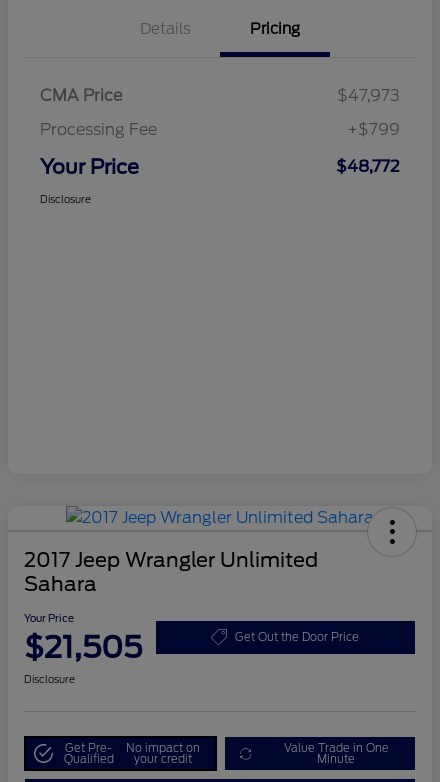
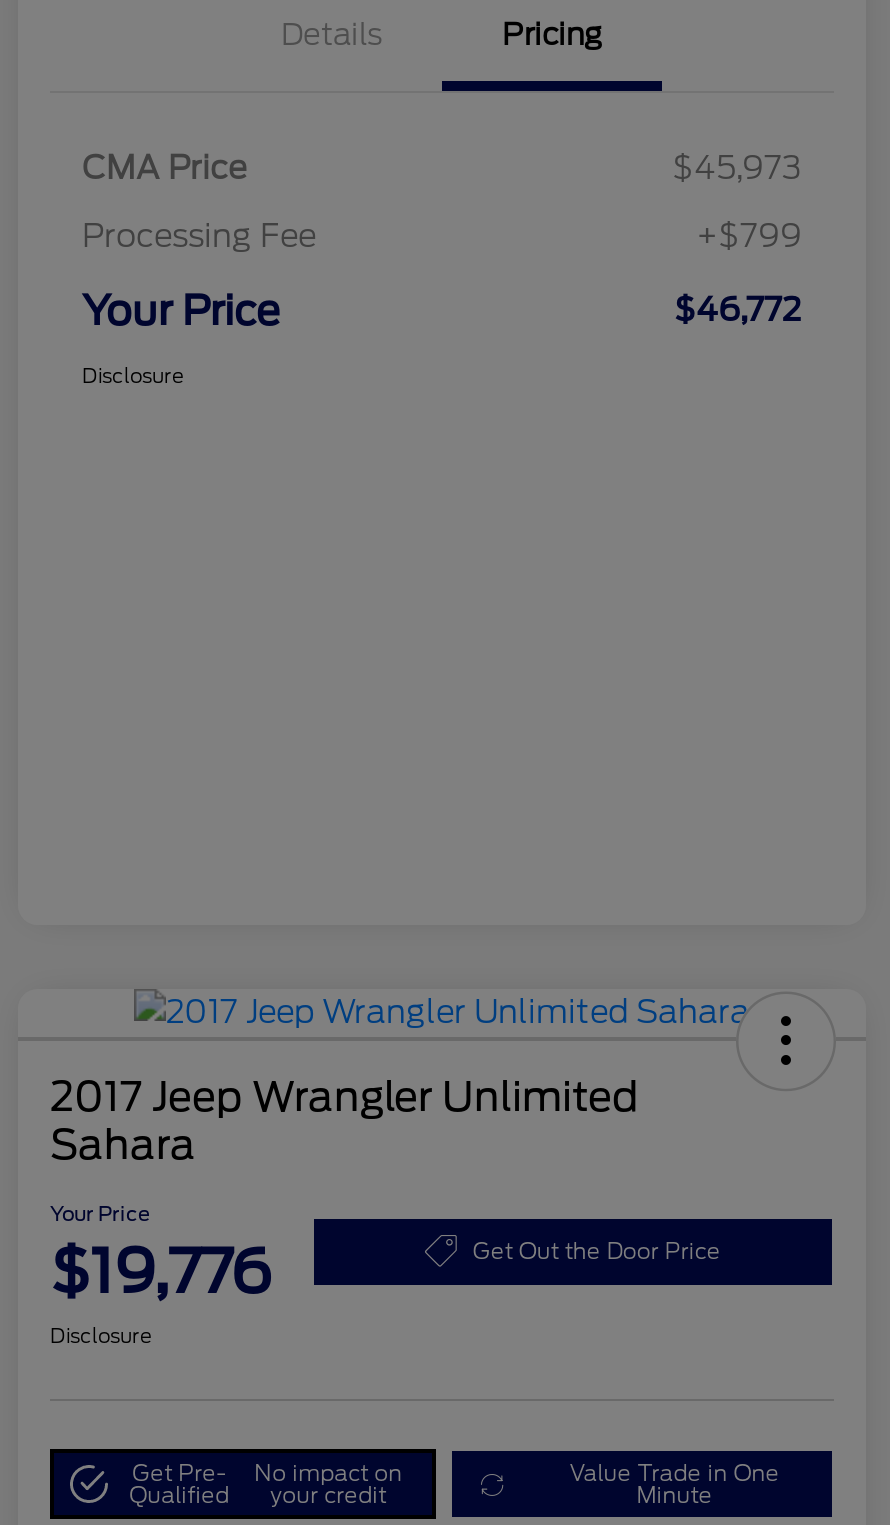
[337,86,400,105] $47,973 -> [672,149,802,187] $45,973
[336,157,400,176] $48,772 -> [674,291,802,329] $46,772
[24,629,142,665] $21,505 -> [50,1235,272,1307] $19,776

